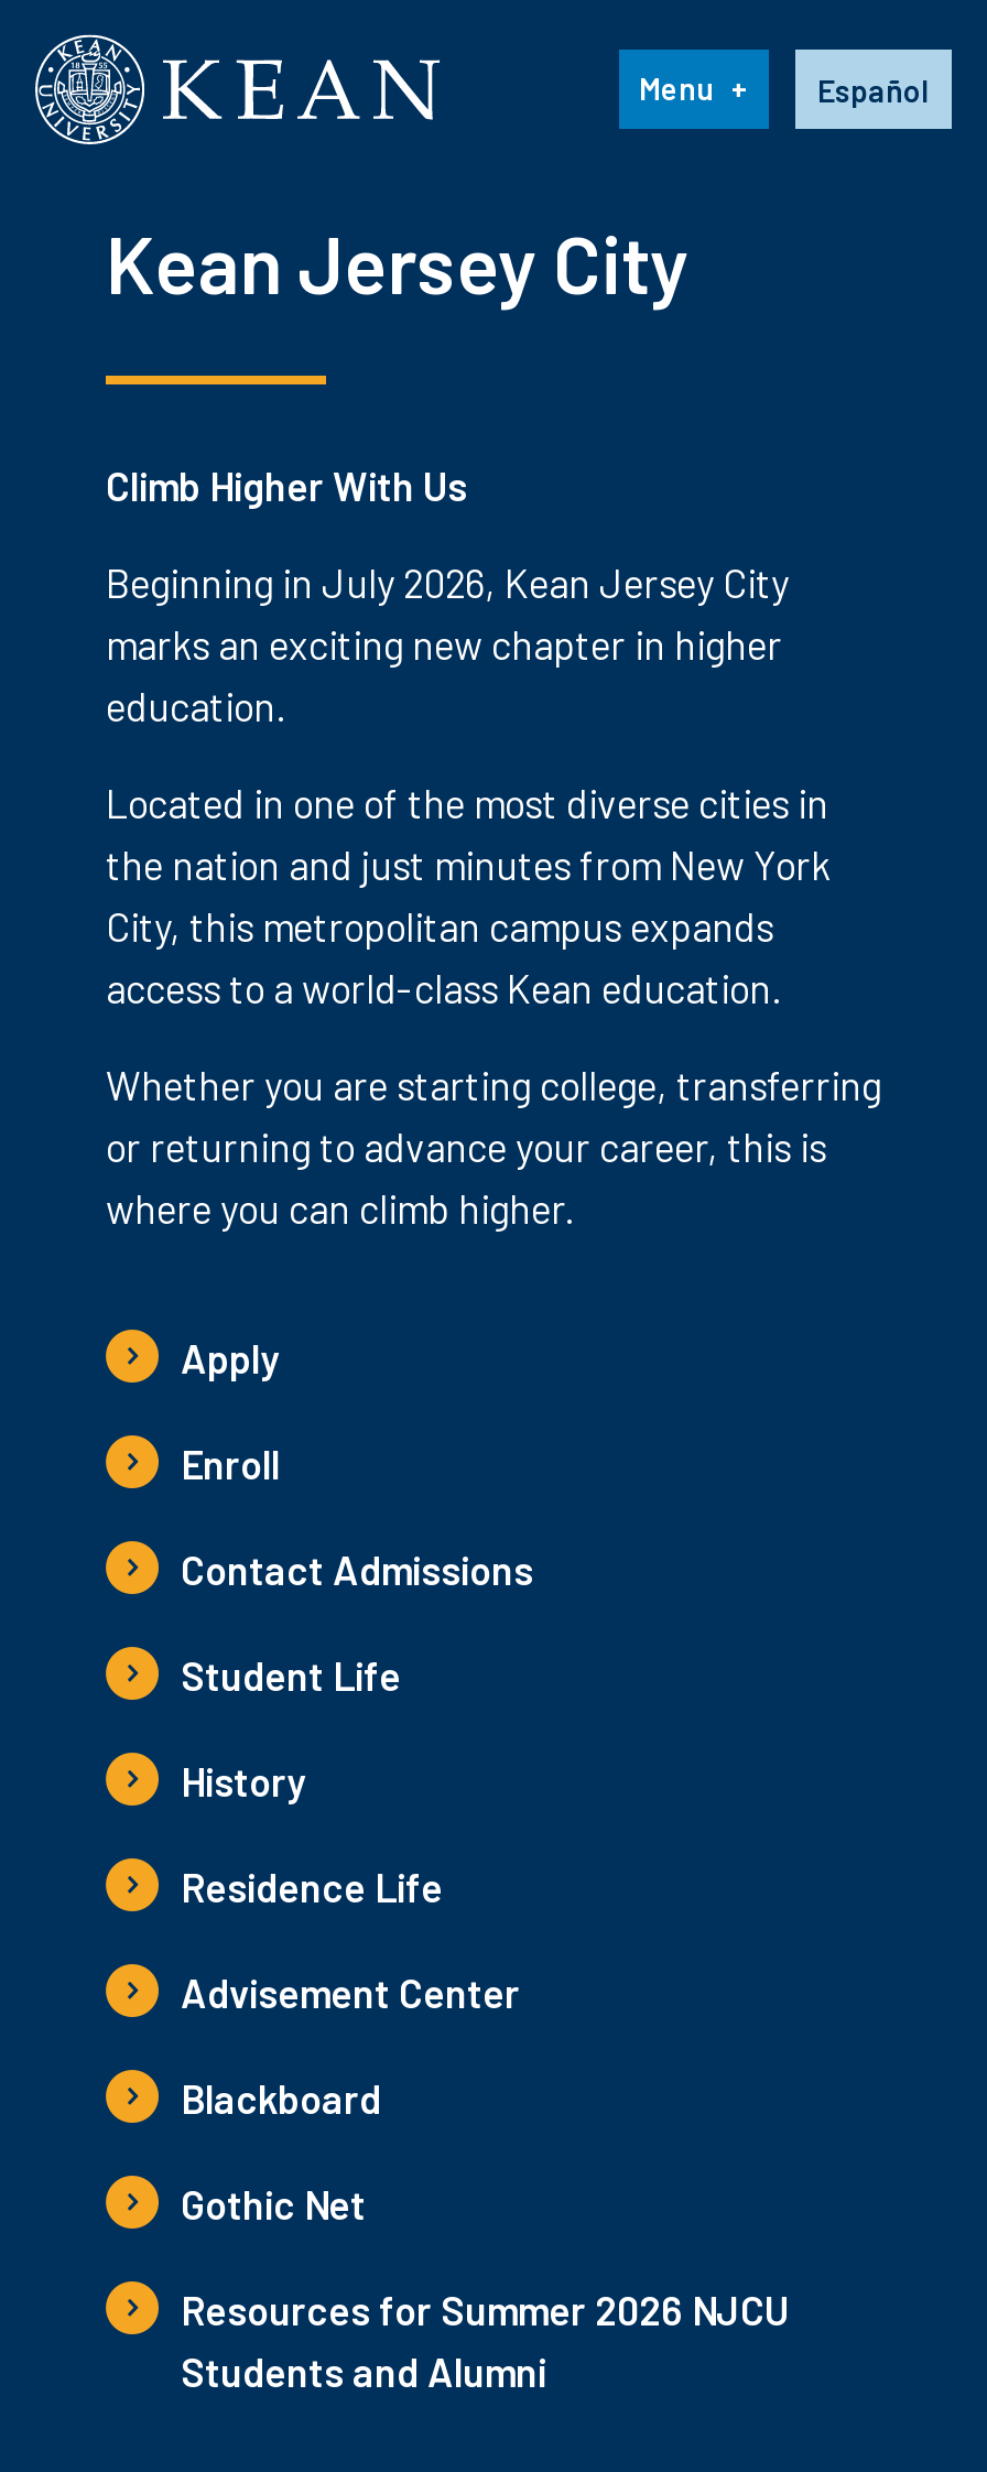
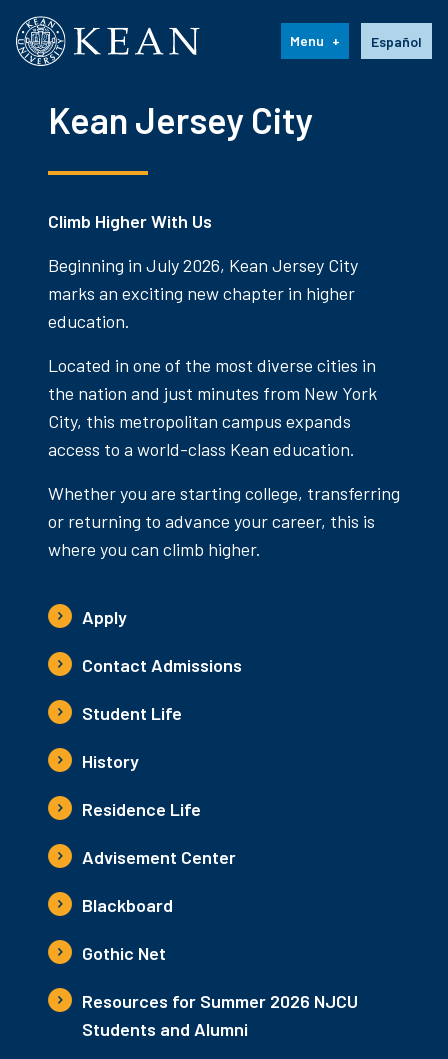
[181,1440,280,1488] Enroll -> none

